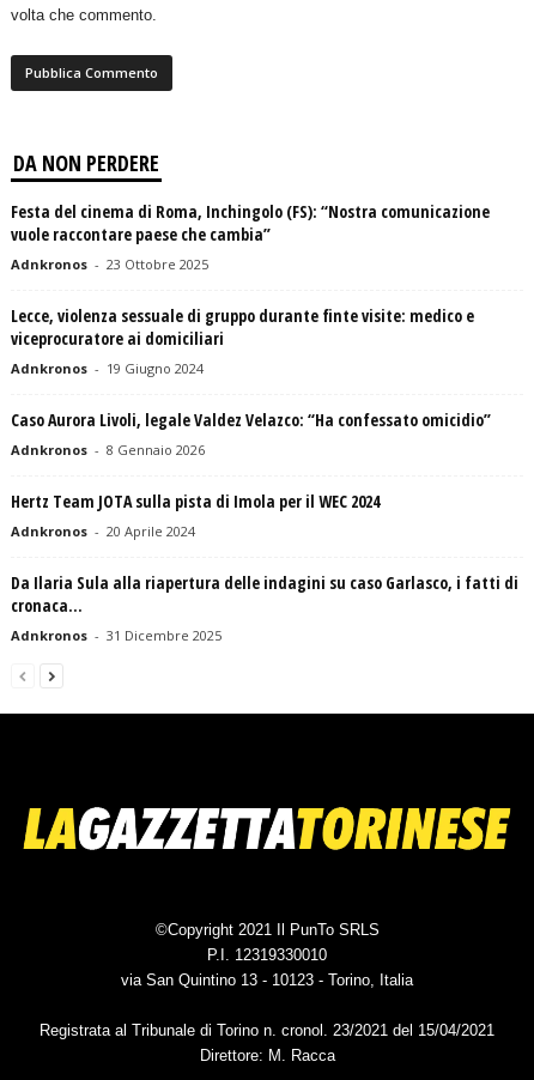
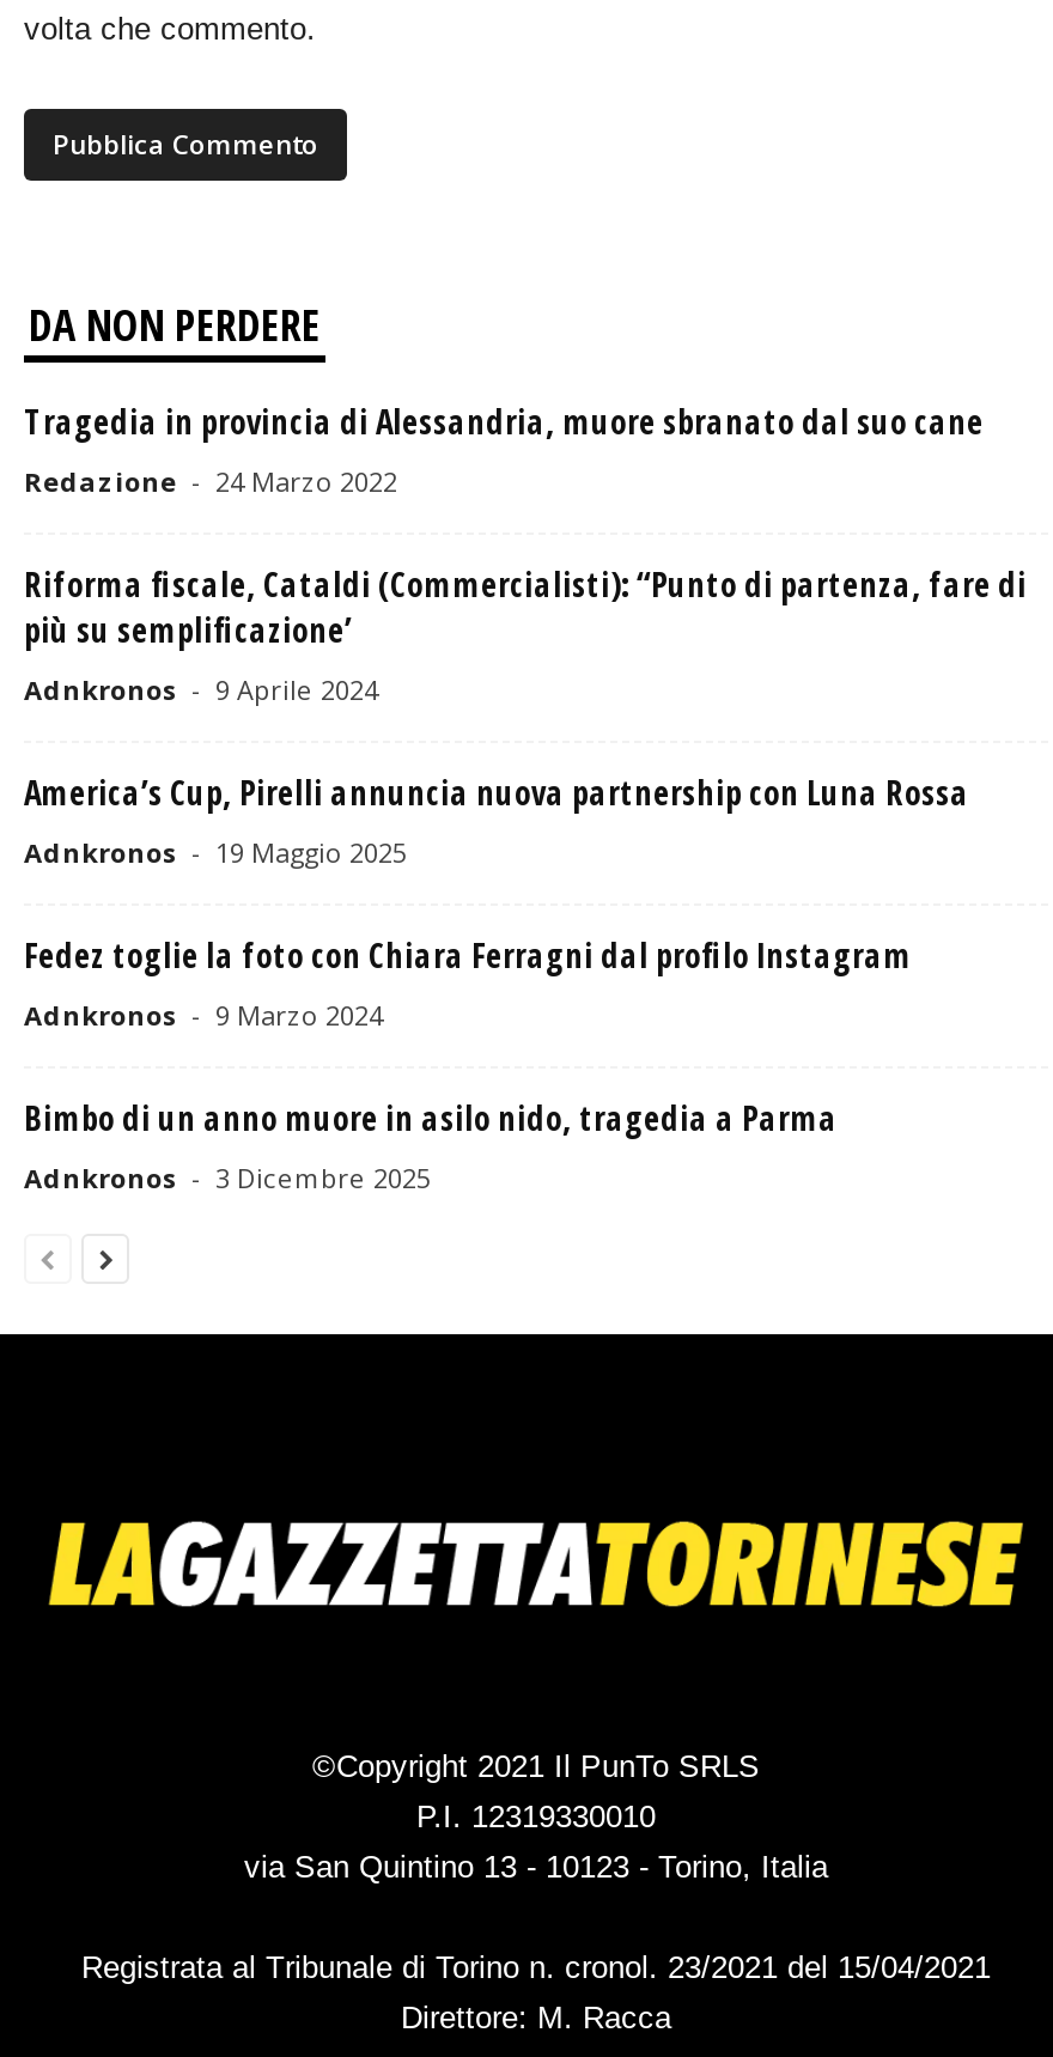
[11,200,490,273] Festa del cinema di Roma, Inchingolo (FS): “Nostra comunicazione | vuole raccontare paese che cambia” | Adnkronos - 23 Ottobre 2025 -> [24,398,984,498] Tragedia in provincia di Alessandria, muore sbranato dal suo cane | Redazione - 24 Marzo 2022
[11,304,474,377] Lecce, violenza sessuale di gruppo durante finte visite: medico e | viceprocuratore ai domiciliari | Adnkronos - 19 Giugno 2024 -> [24,560,1027,706] Riforma fiscale, Cataldi (Commercialisti): “Punto di partenza, fare di | più su semplificazione’ | Adnkronos - 9 Aprile 2024
[11,408,491,458] Caso Aurora Livoli, legale Valdez Velazco: “Ha confessato omicidio” | Adnkronos - 8 Gennaio 2026 -> [24,769,969,869] America’s Cup, Pirelli annuncia nuova partnership con Luna Rossa | Adnkronos - 19 Maggio 2025
[11,489,380,540] Hertz Team JOTA sulla pista di Imola per il WEC 2024 | Adnkronos - 20 Aprile 2024 -> [24,931,912,1032] Fedez toglie la foto con Chiara Ferragni dal profilo Instagram | Adnkronos - 9 Marzo 2024
[11,571,518,644] Da Ilaria Sula alla riapertura delle indagini su caso Garlasco, i fatti di | cronaca... | Adnkronos - 31 Dicembre 2025 -> [24,1094,838,1195] Bimbo di un anno muore in asilo nido, tragedia a Parma | Adnkronos - 3 Dicembre 2025

